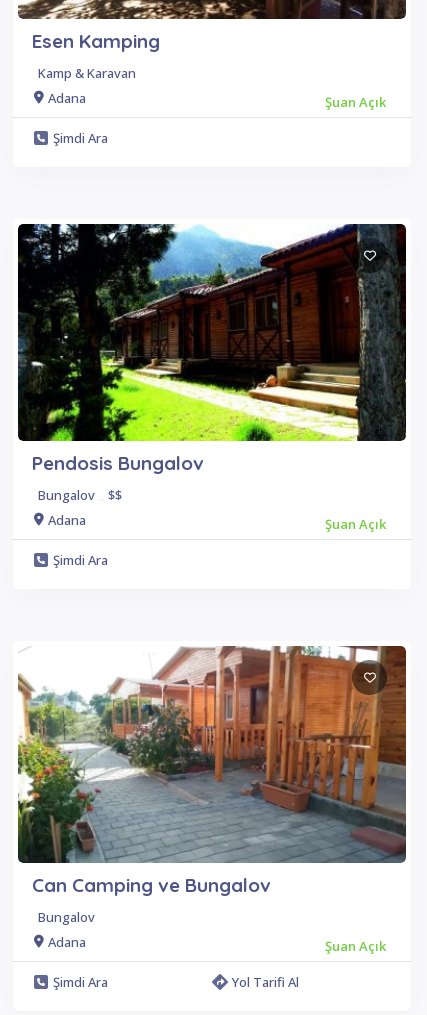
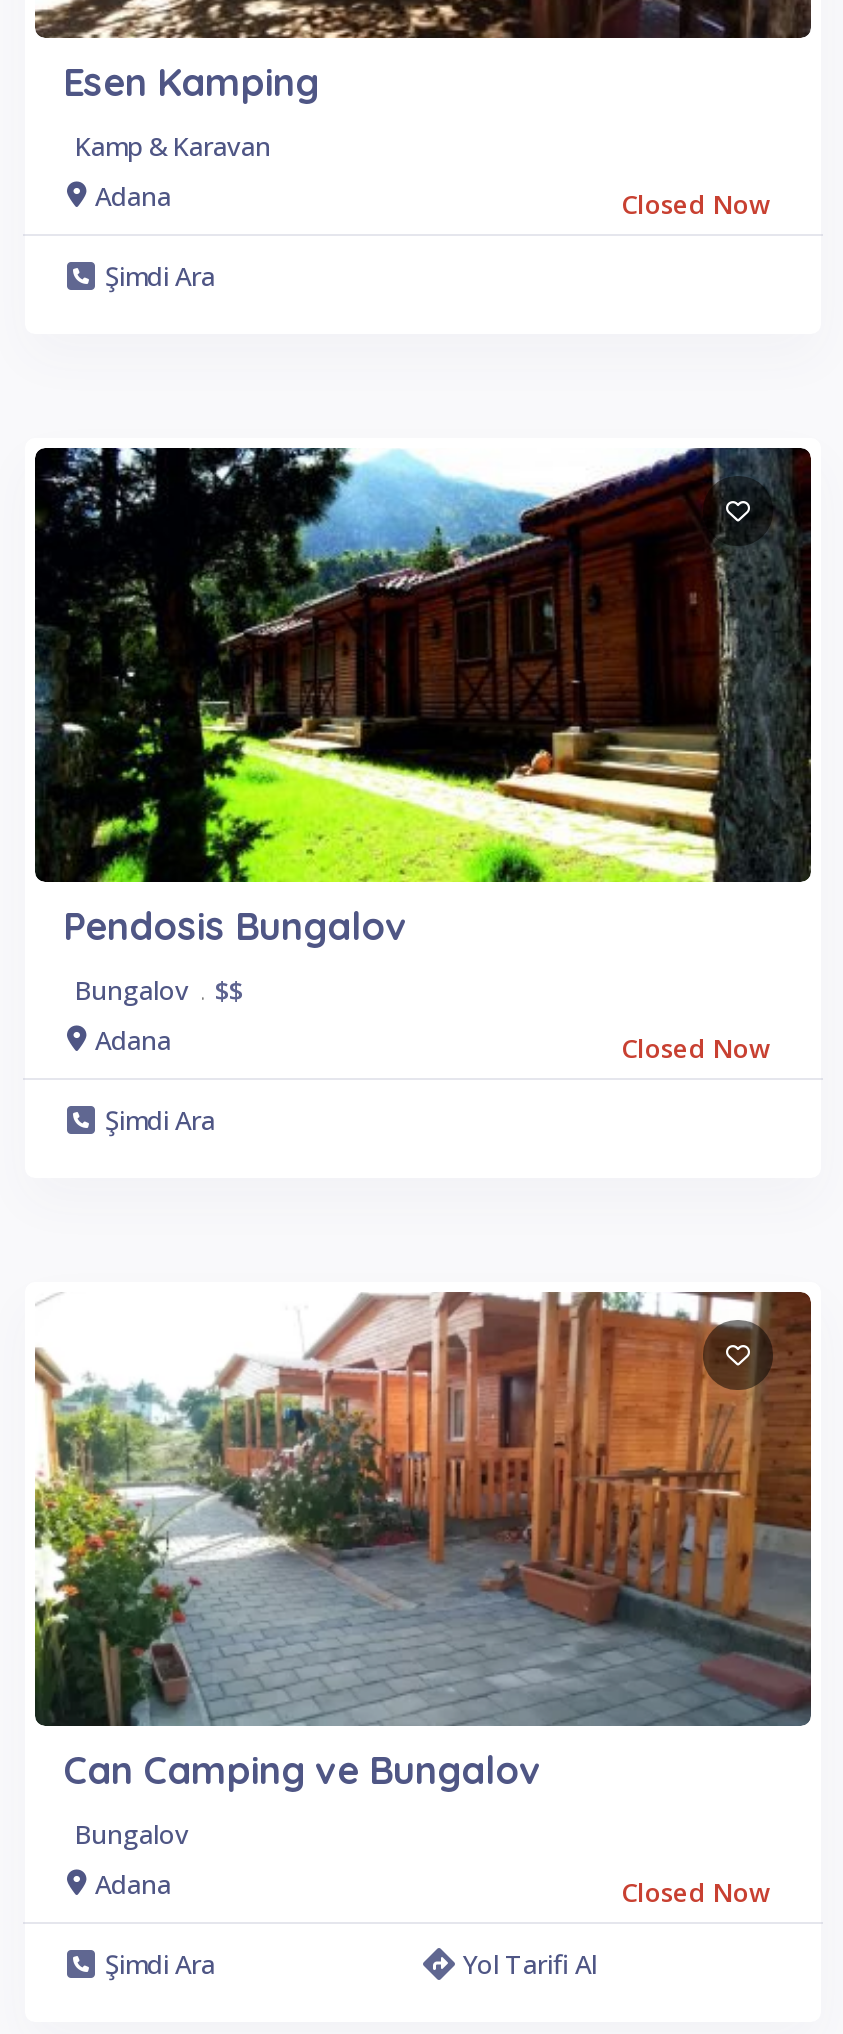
[325,93,386,111] Şuan Açık -> [621,187,771,223] Closed Now
[325,515,386,533] Şuan Açık -> [621,1031,771,1067] Closed Now
[325,937,386,955] Şuan Açık -> [621,1875,771,1911] Closed Now

